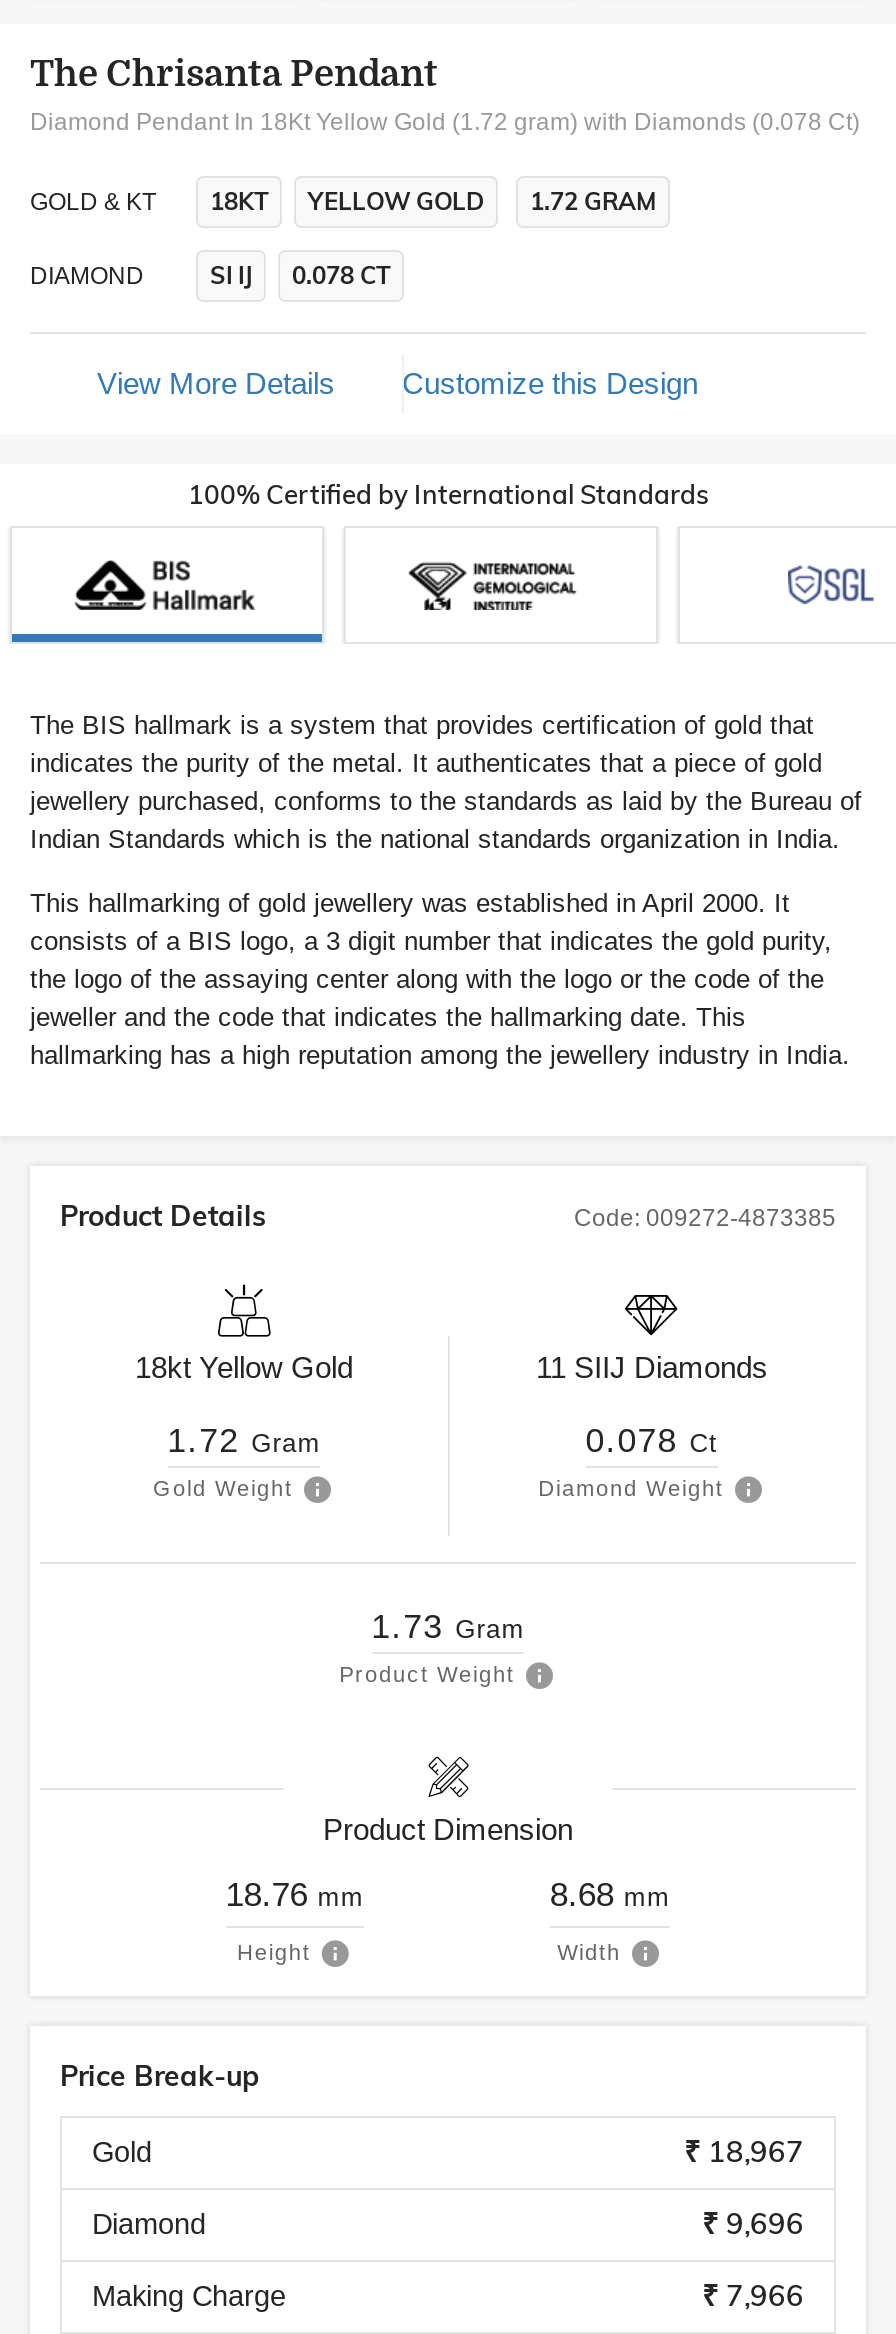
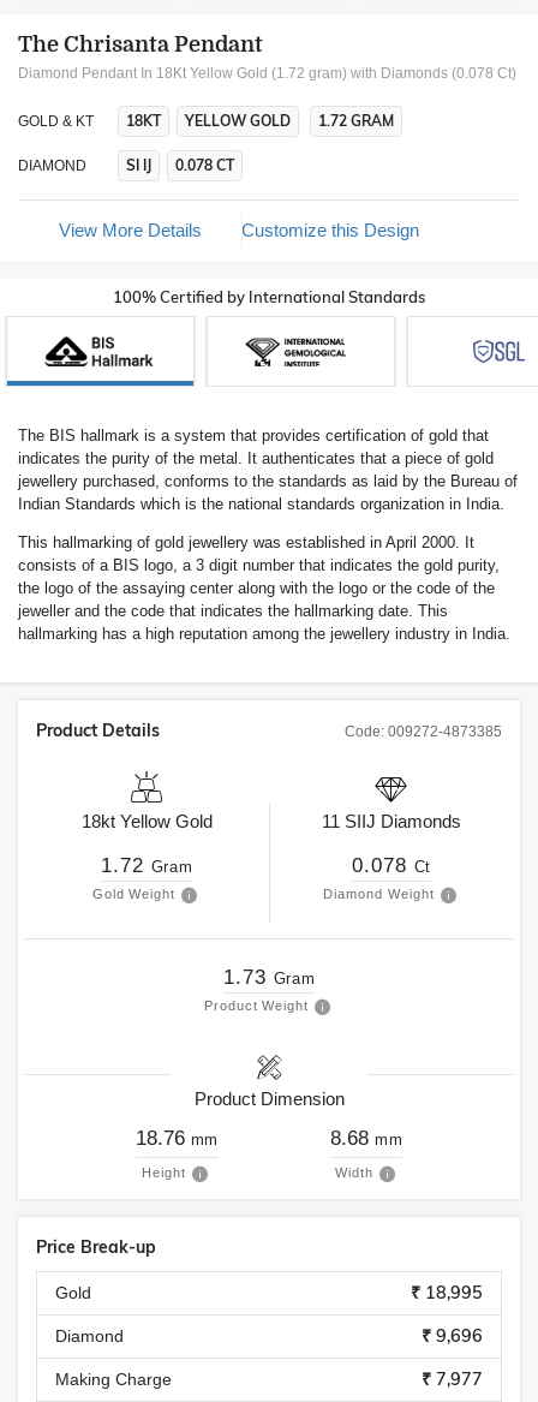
[684,2134,804,2170] ₹ 18,967 -> [411,1282,483,1303] ₹ 18,995
[702,2278,804,2314] ₹ 7,966 -> [422,1368,483,1390] ₹ 7,977

